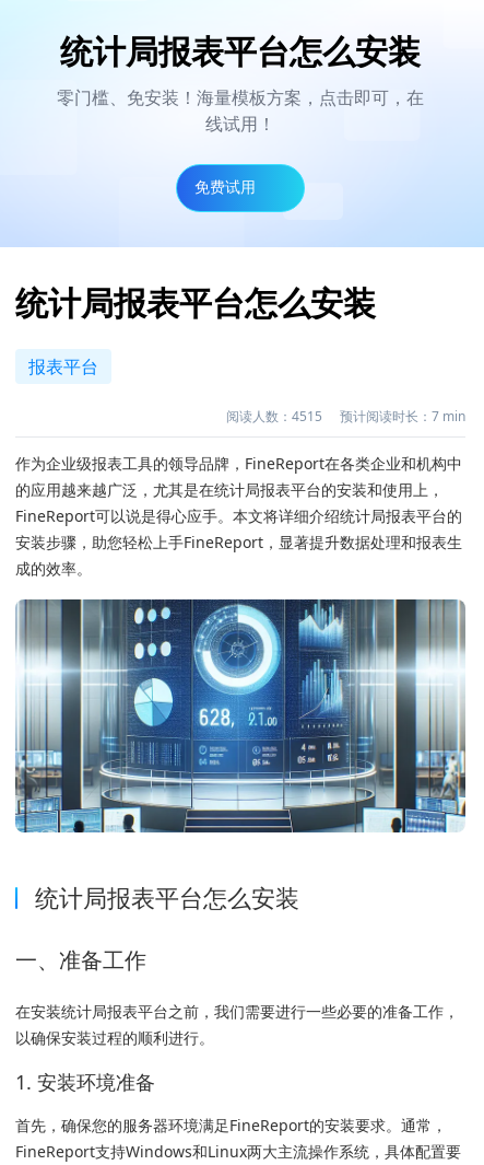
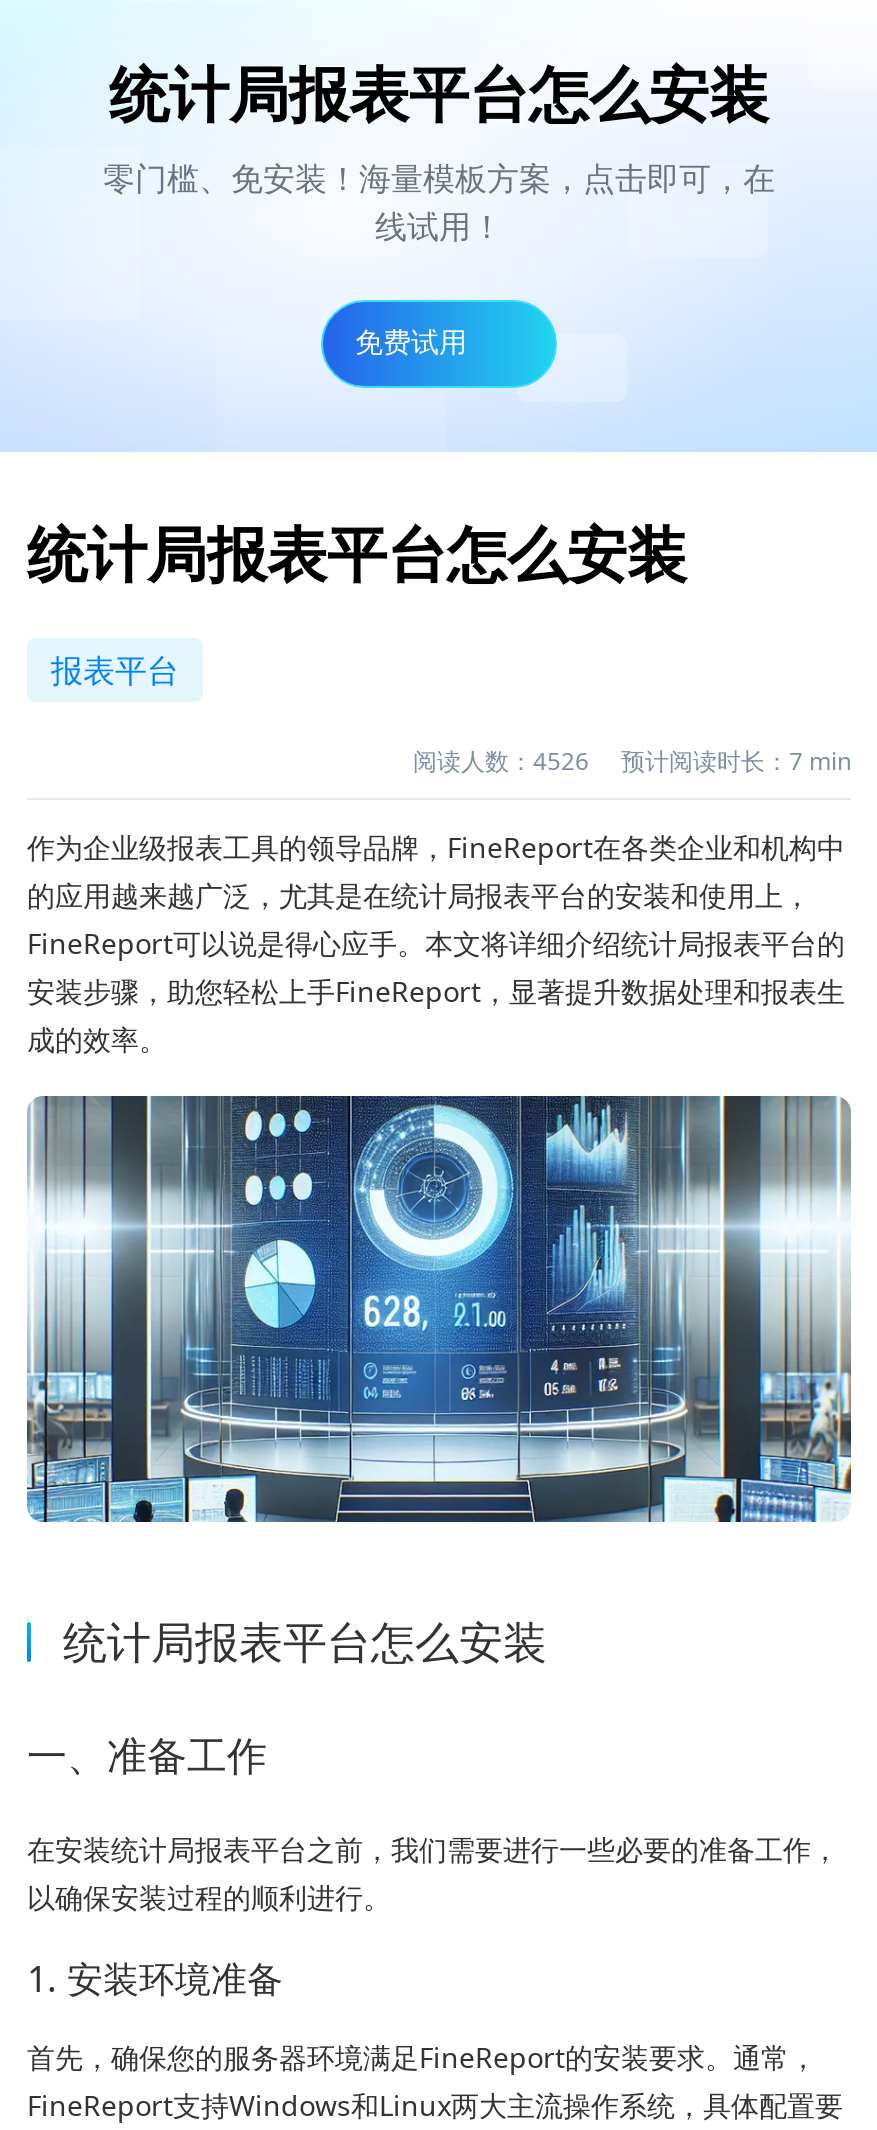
[226,407,465,426] 阅读人数：4515 预计阅读时长：7 min -> [413,744,851,778] 阅读人数：4526 预计阅读时长：7 min

